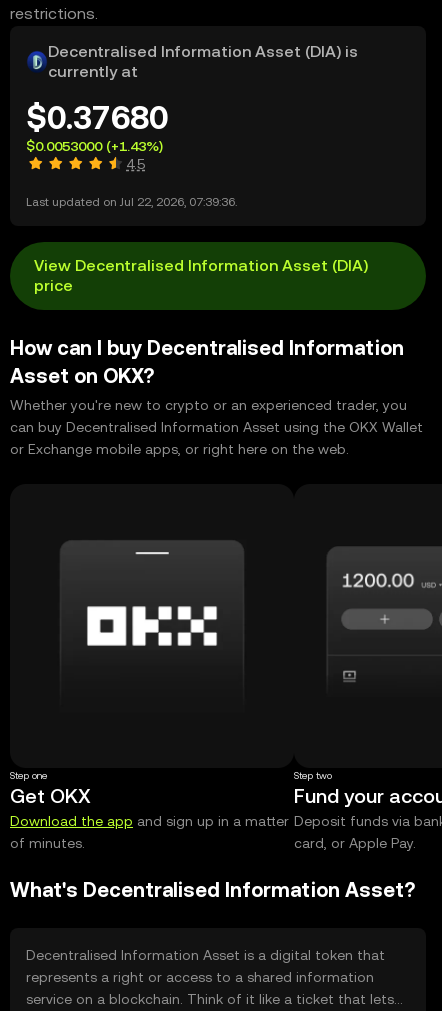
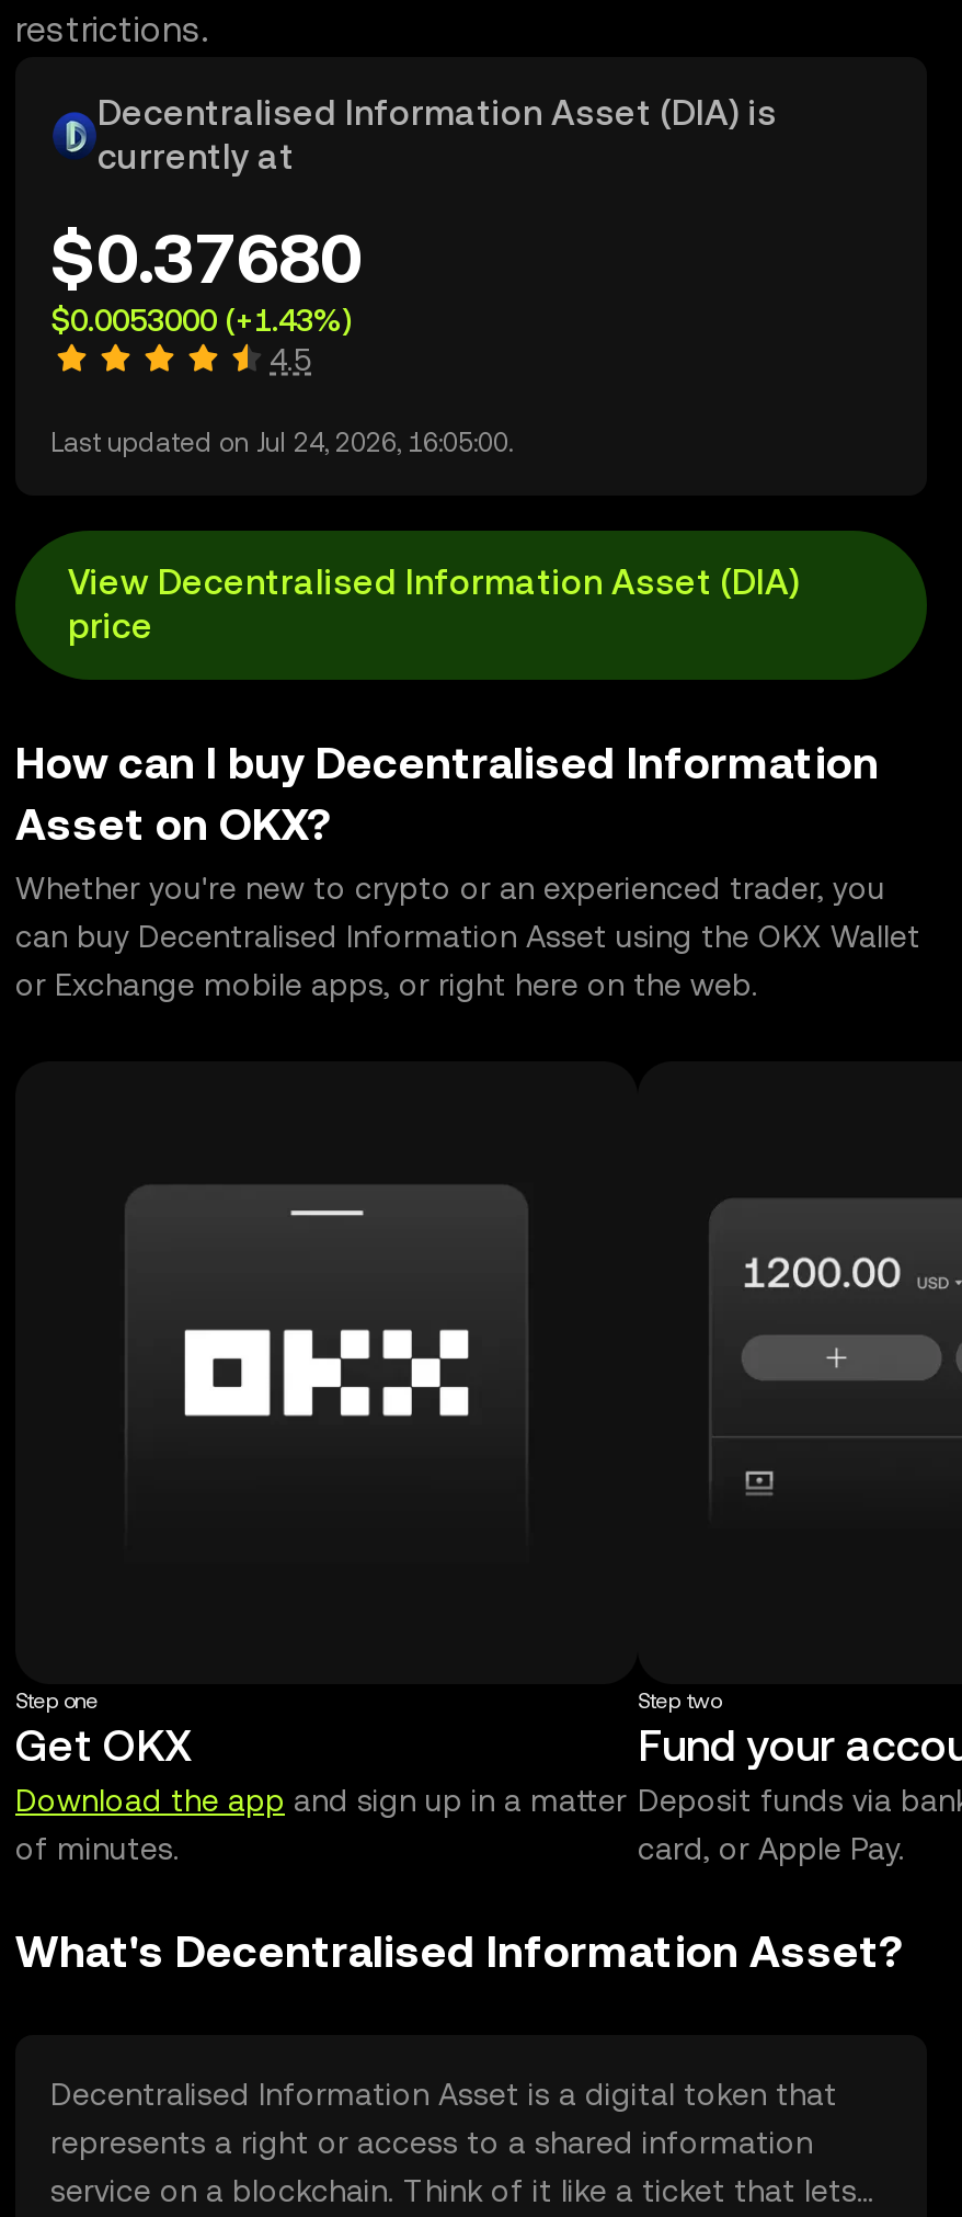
[26,195,237,209] Last updated on Jul 22, 2026, 07:39:36. -> [50,428,513,458] Last updated on Jul 24, 2026, 16:05:00.

